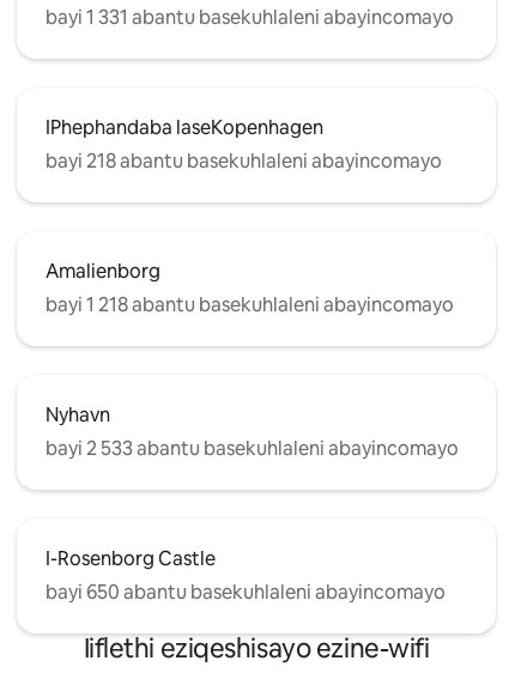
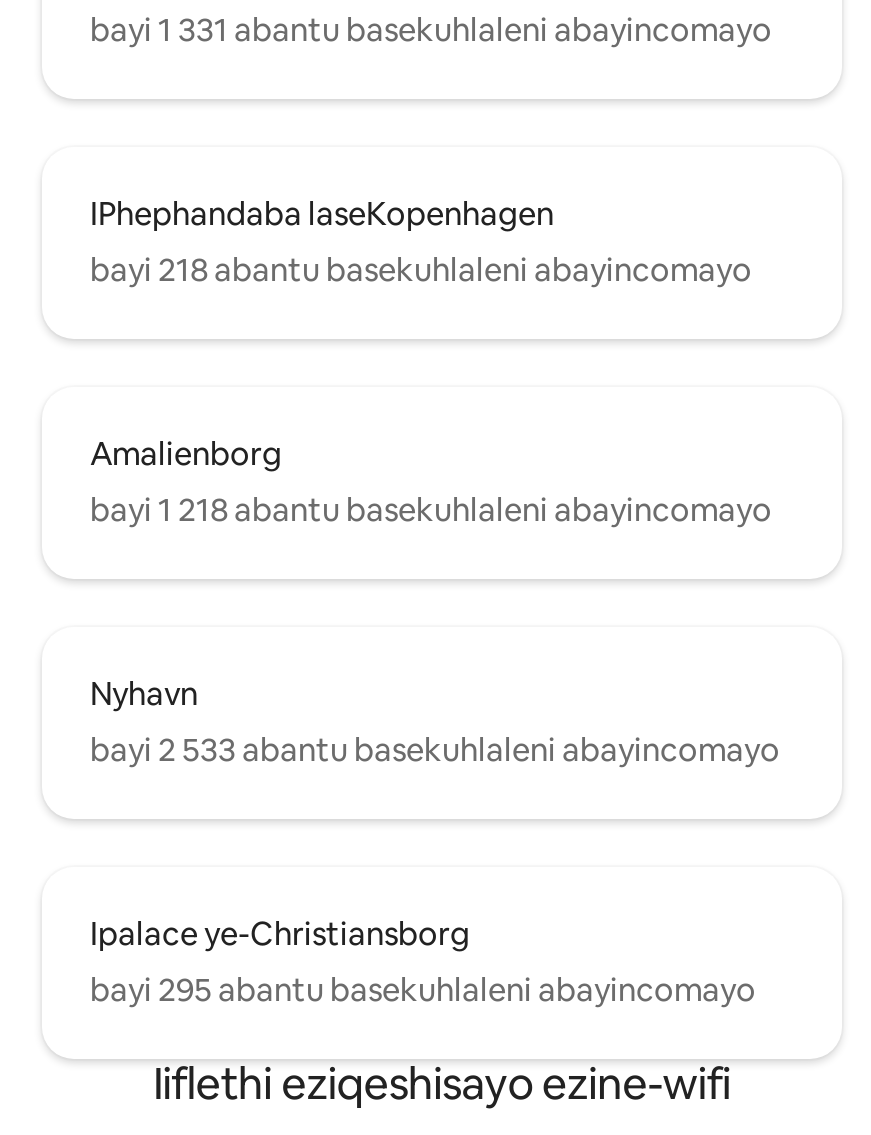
[46,546,446,605] I-Rosenborg Castle | bayi 650 abantu basekuhlaleni abayincomayo -> [90,912,756,1010] Ipalace ye-Christiansborg | bayi 295 abantu basekuhlaleni abayincomayo

